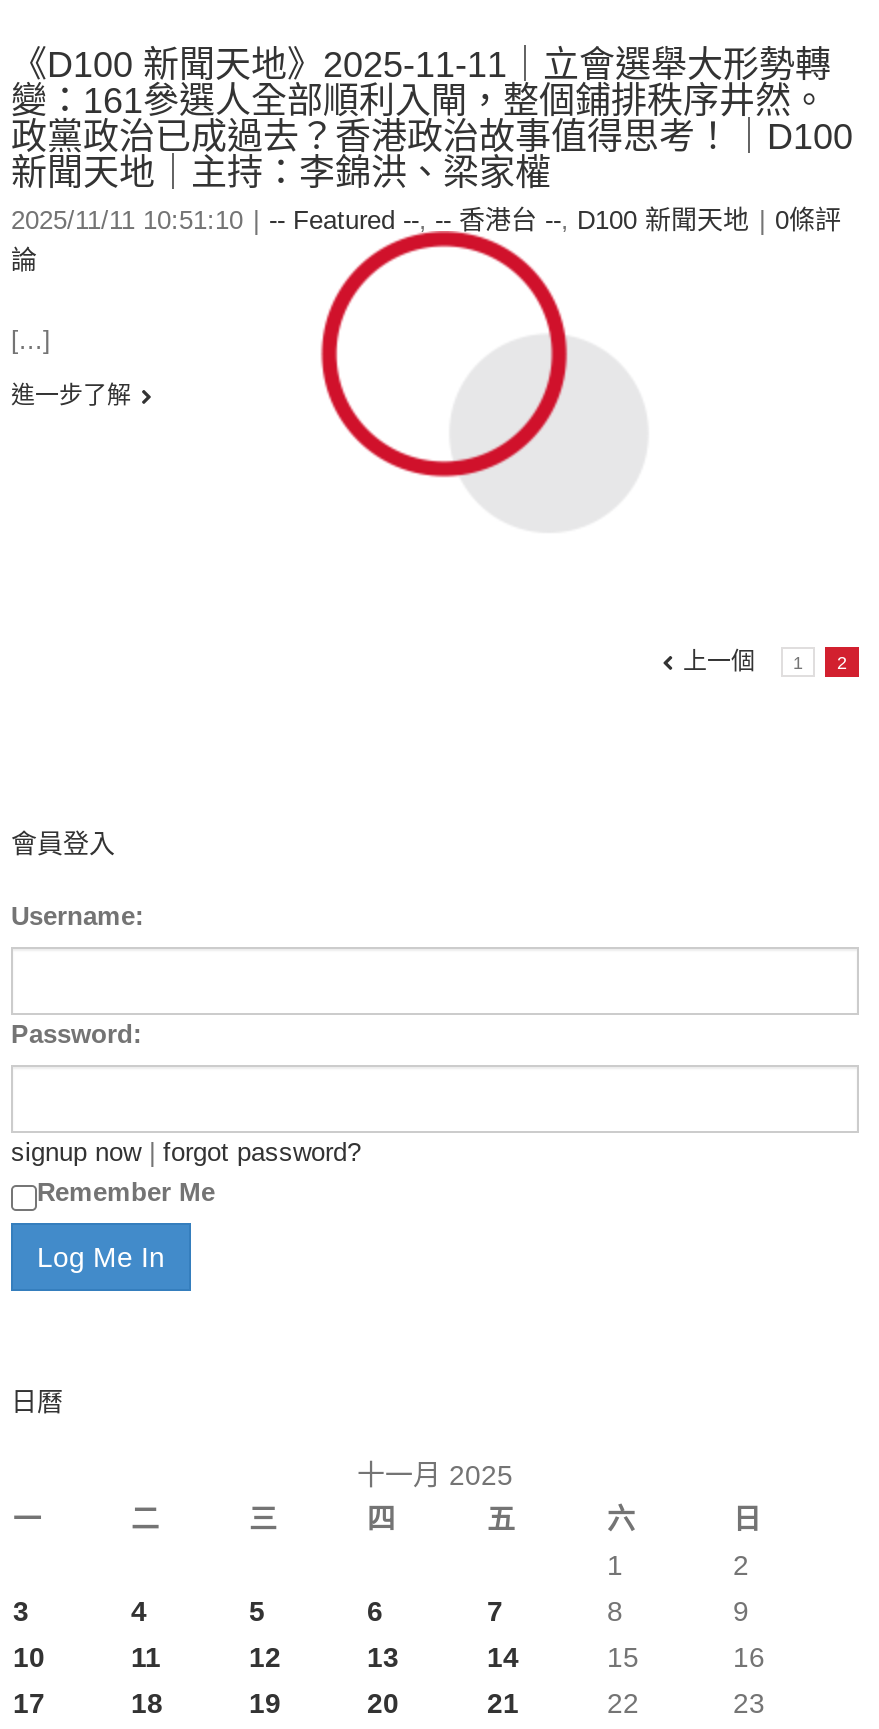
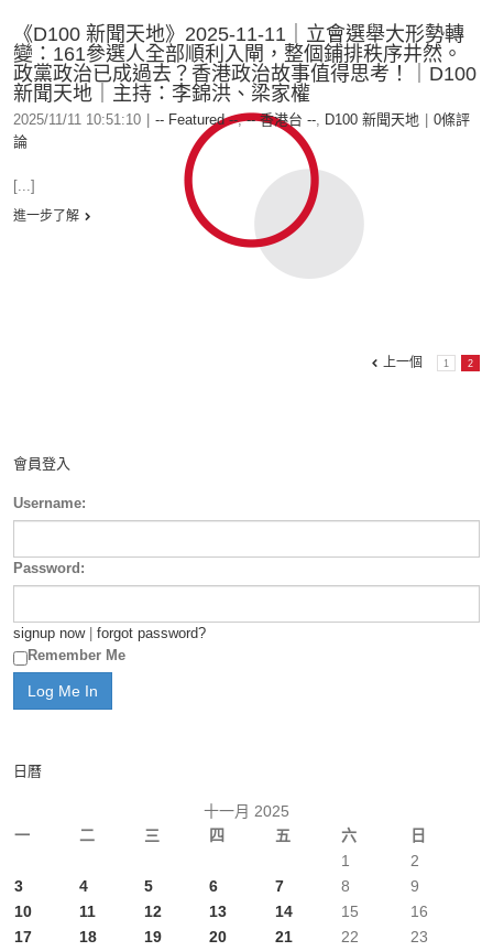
[319,241,637,529] [image] -> [183,131,359,289] [image]

